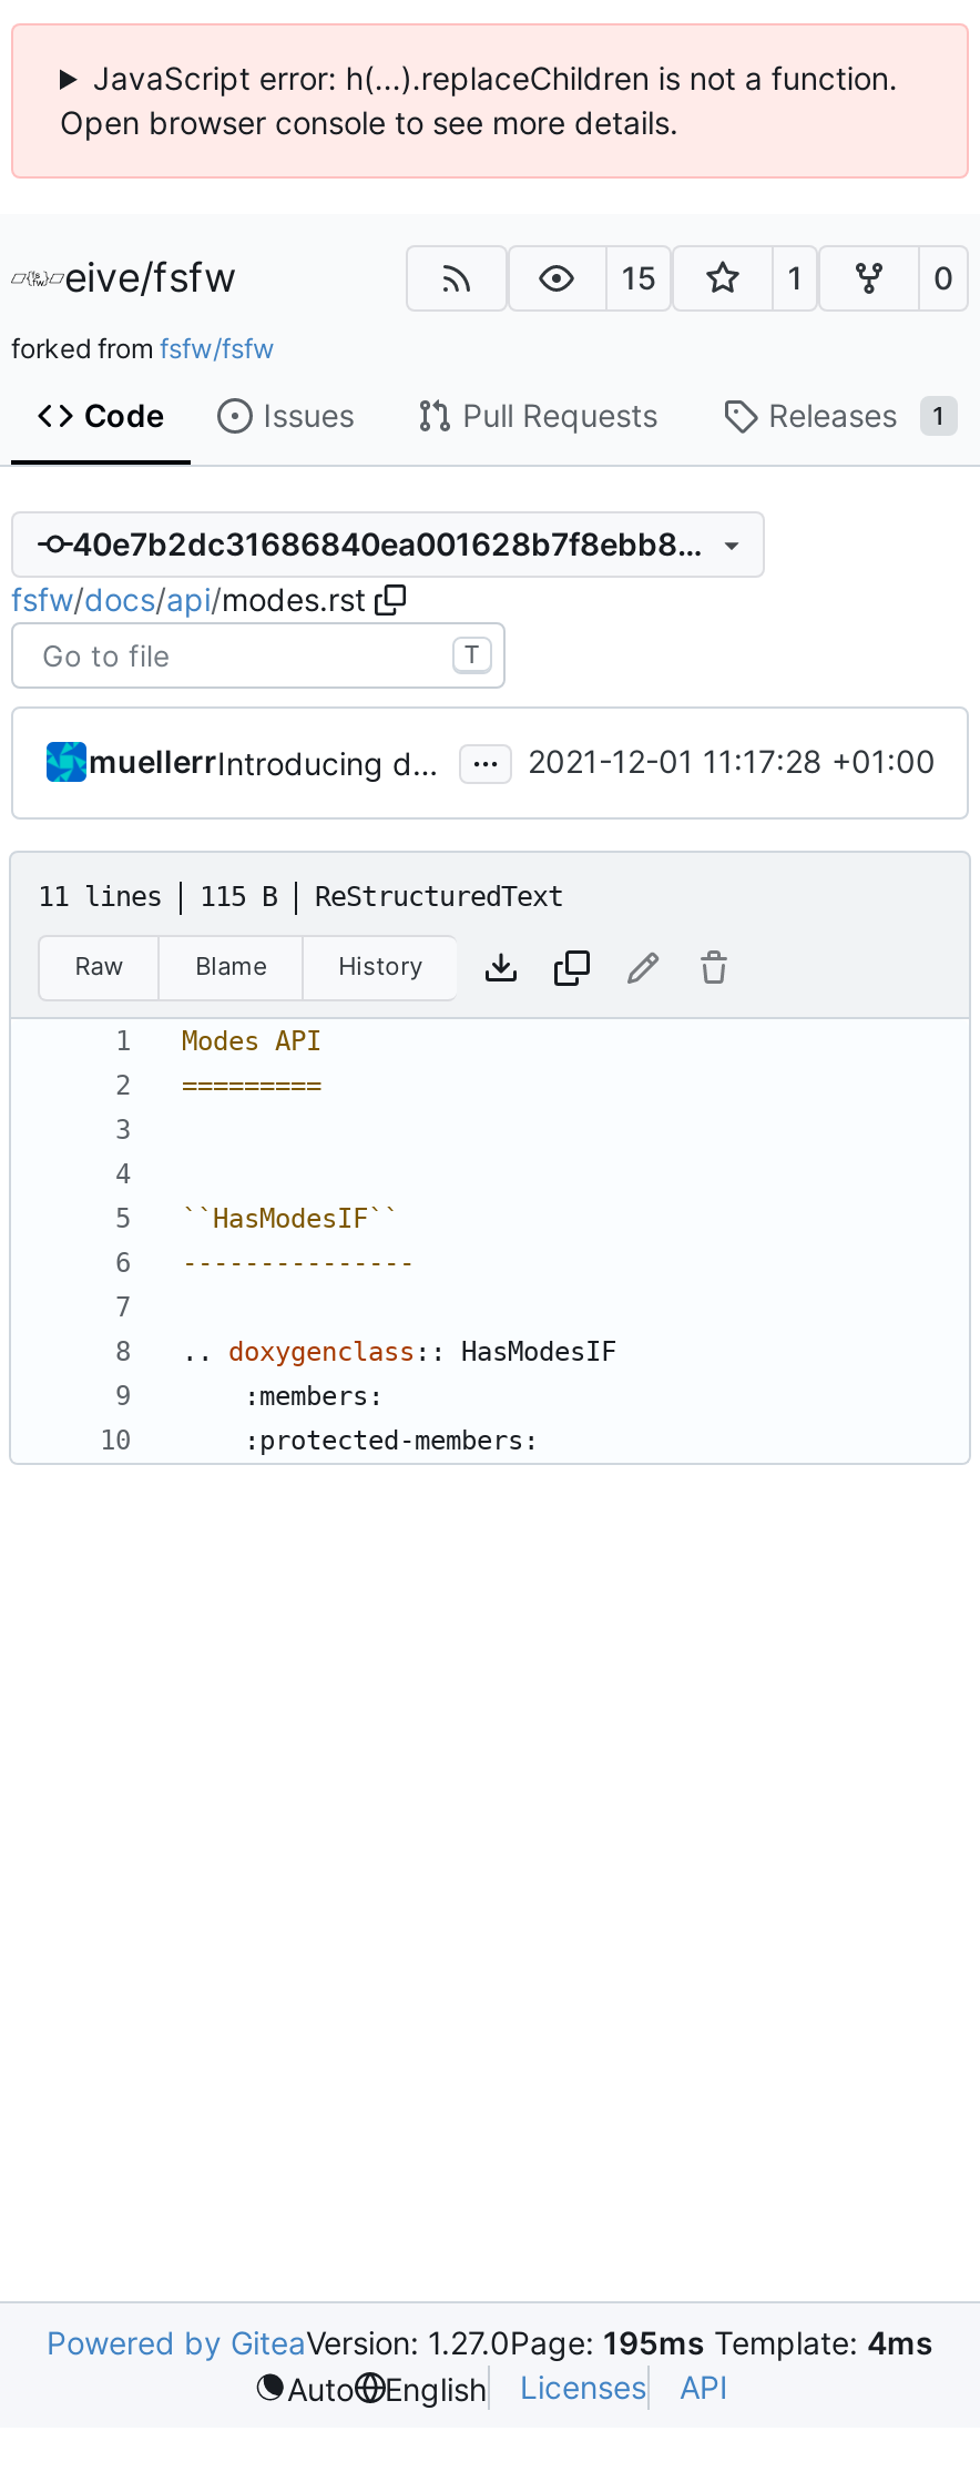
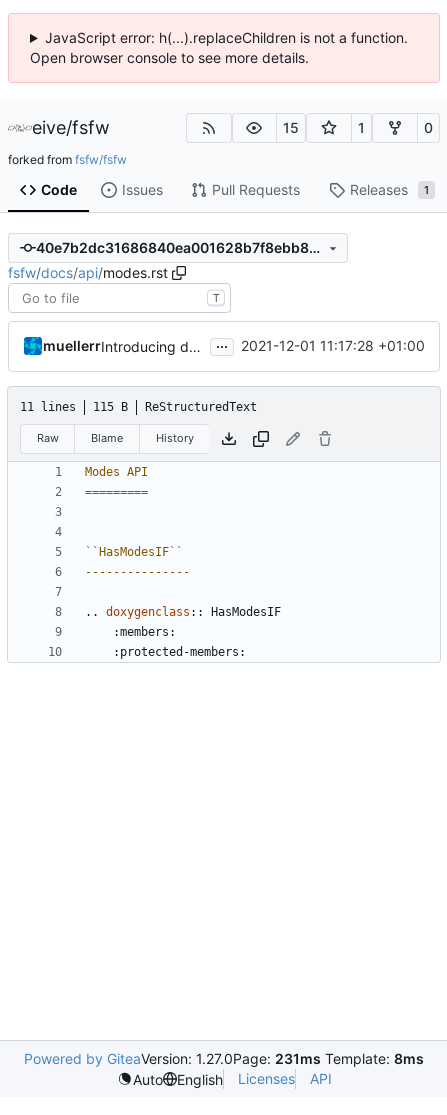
[47,2323,933,2361] Powered by GiteaVersion: 1.27.0Page: 195ms Template: 4ms -> [24,1050,424,1067] Powered by GiteaVersion: 1.27.0Page: 231ms Template: 8ms

